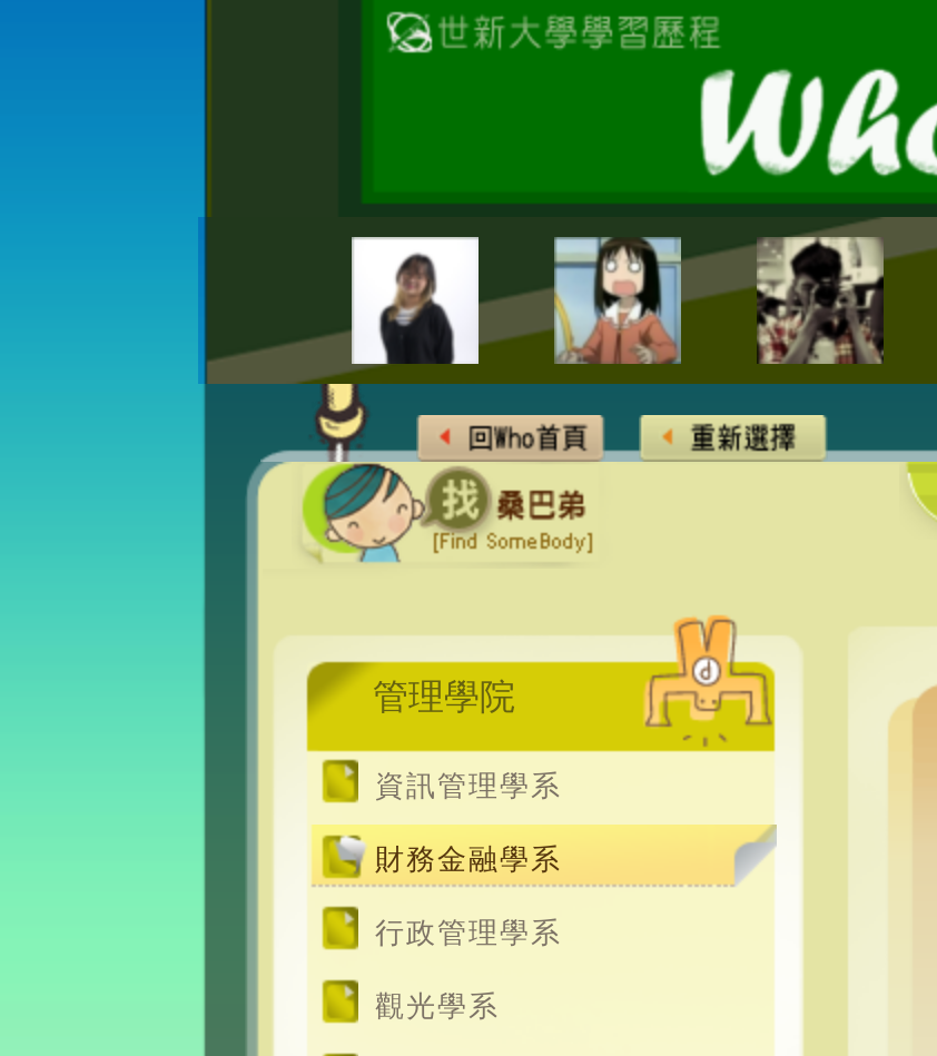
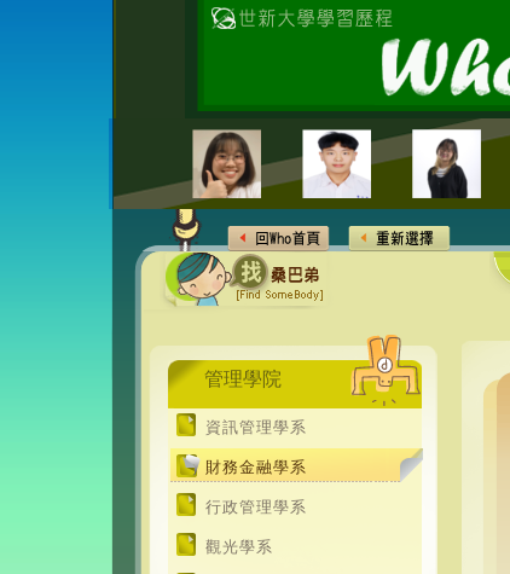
[349,237,479,364] [image] -> [192,131,261,199] [image]
[554,237,683,364] [image] -> [302,128,372,199] [image]
[757,237,884,366] [image] -> [411,129,482,199] [image]

